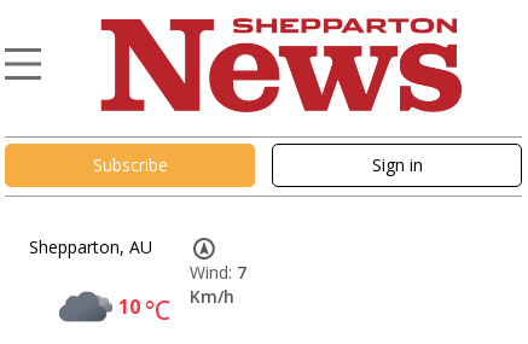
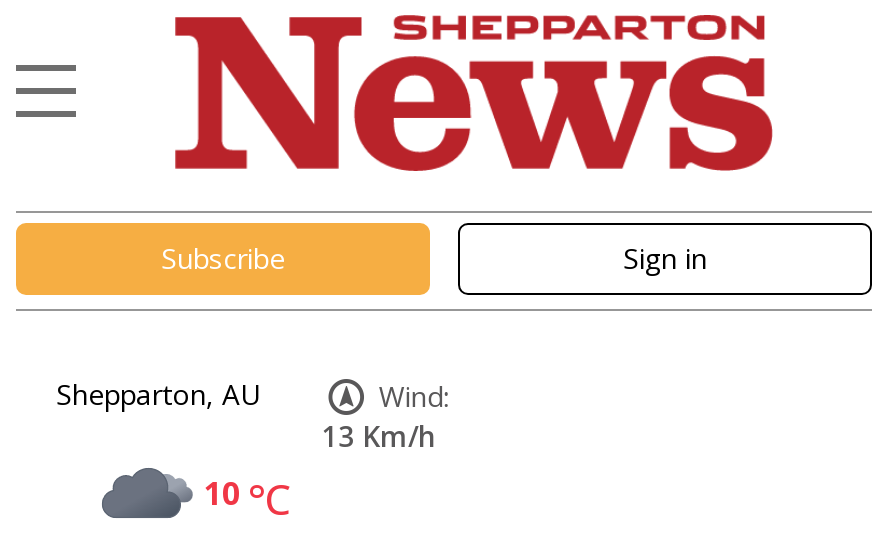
[190,260,246,307] Wind: 7 | Km/h -> [322,376,449,454] Wind: | 13 Km/h

